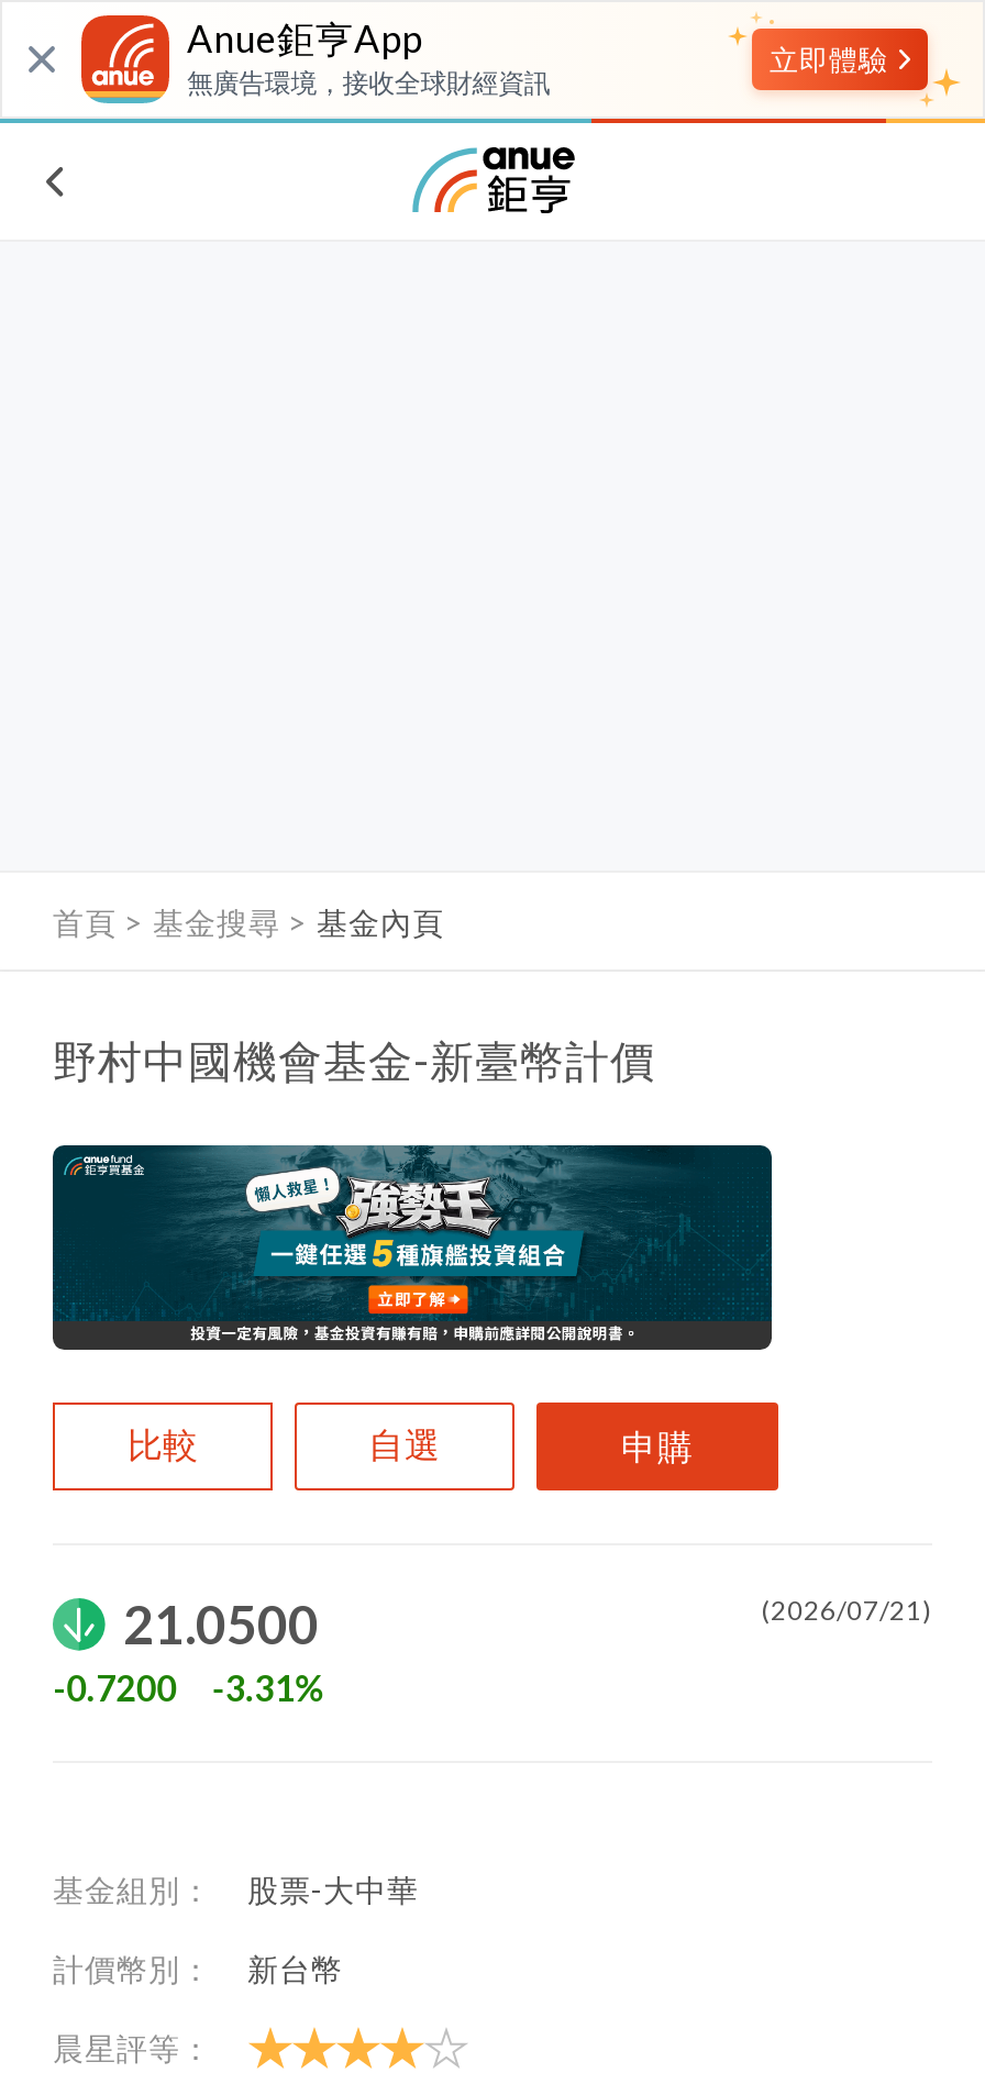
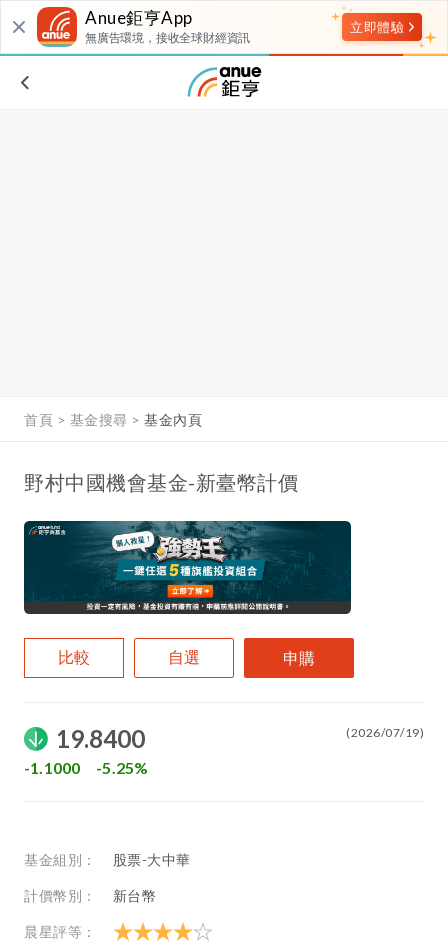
[123,1592,319,1655] 21.0500 -> [56,724,145,753] 19.8400
[761,1594,932,1627] (2026/07/21) -> [346,725,424,740] (2026/07/19)
[53,1666,177,1708] -0.7200 -> [24,758,80,777] -1.1000
[212,1666,326,1708] -3.31% -> [96,758,148,777] -5.25%

